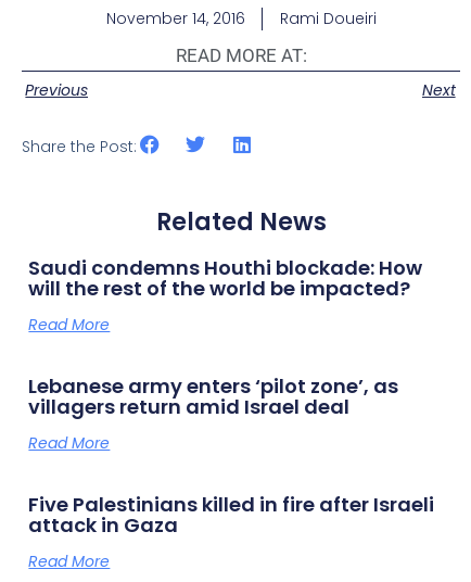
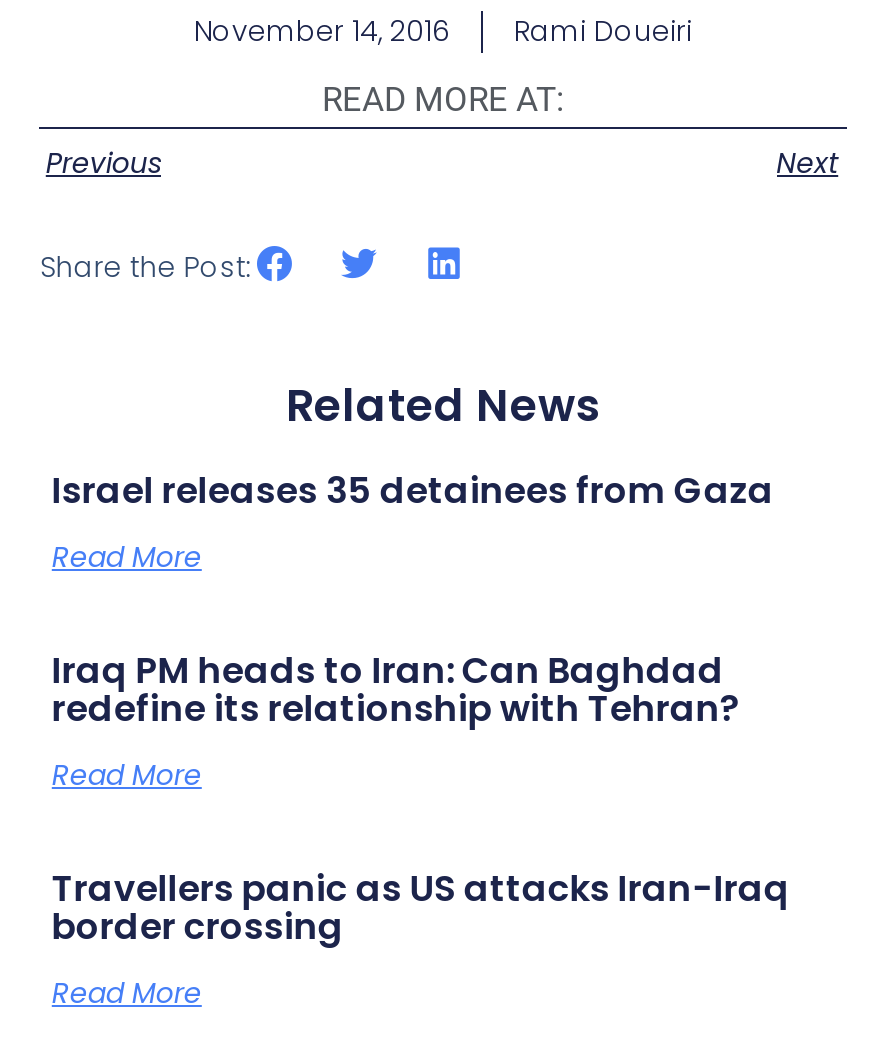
[29,254,423,302] Saudi condemns Houthi blockade: How | will the rest of the world be impacted? -> [52,464,774,514] Israel releases 35 detainees from Gaza
[29,372,399,420] Lebanese army enters ‘pilot zone’, as | villagers return amid Israel deal -> [52,644,740,732] Iraq PM heads to Iran: Can Baghdad | redefine its relationship with Tehran?
[29,491,435,538] Five Palestinians killed in fire after Israeli | attack in Gaza -> [52,862,790,950] Travellers panic as US attacks Iran-Iraq | border crossing

